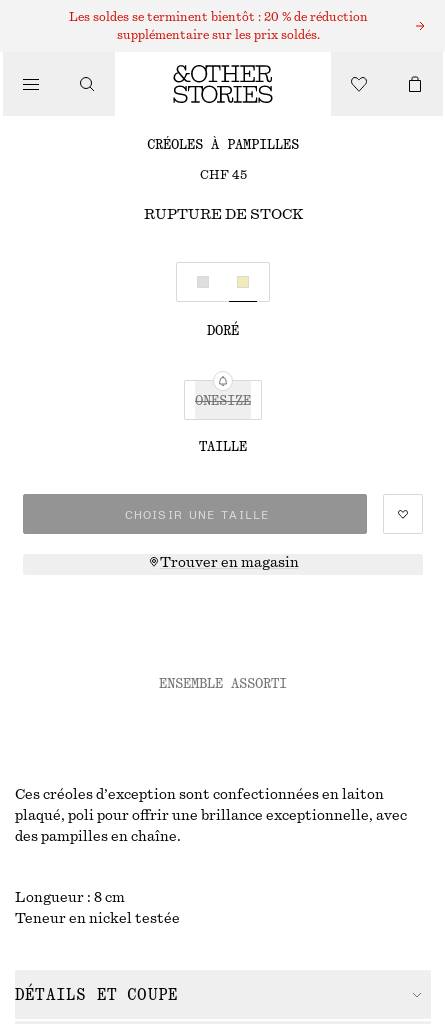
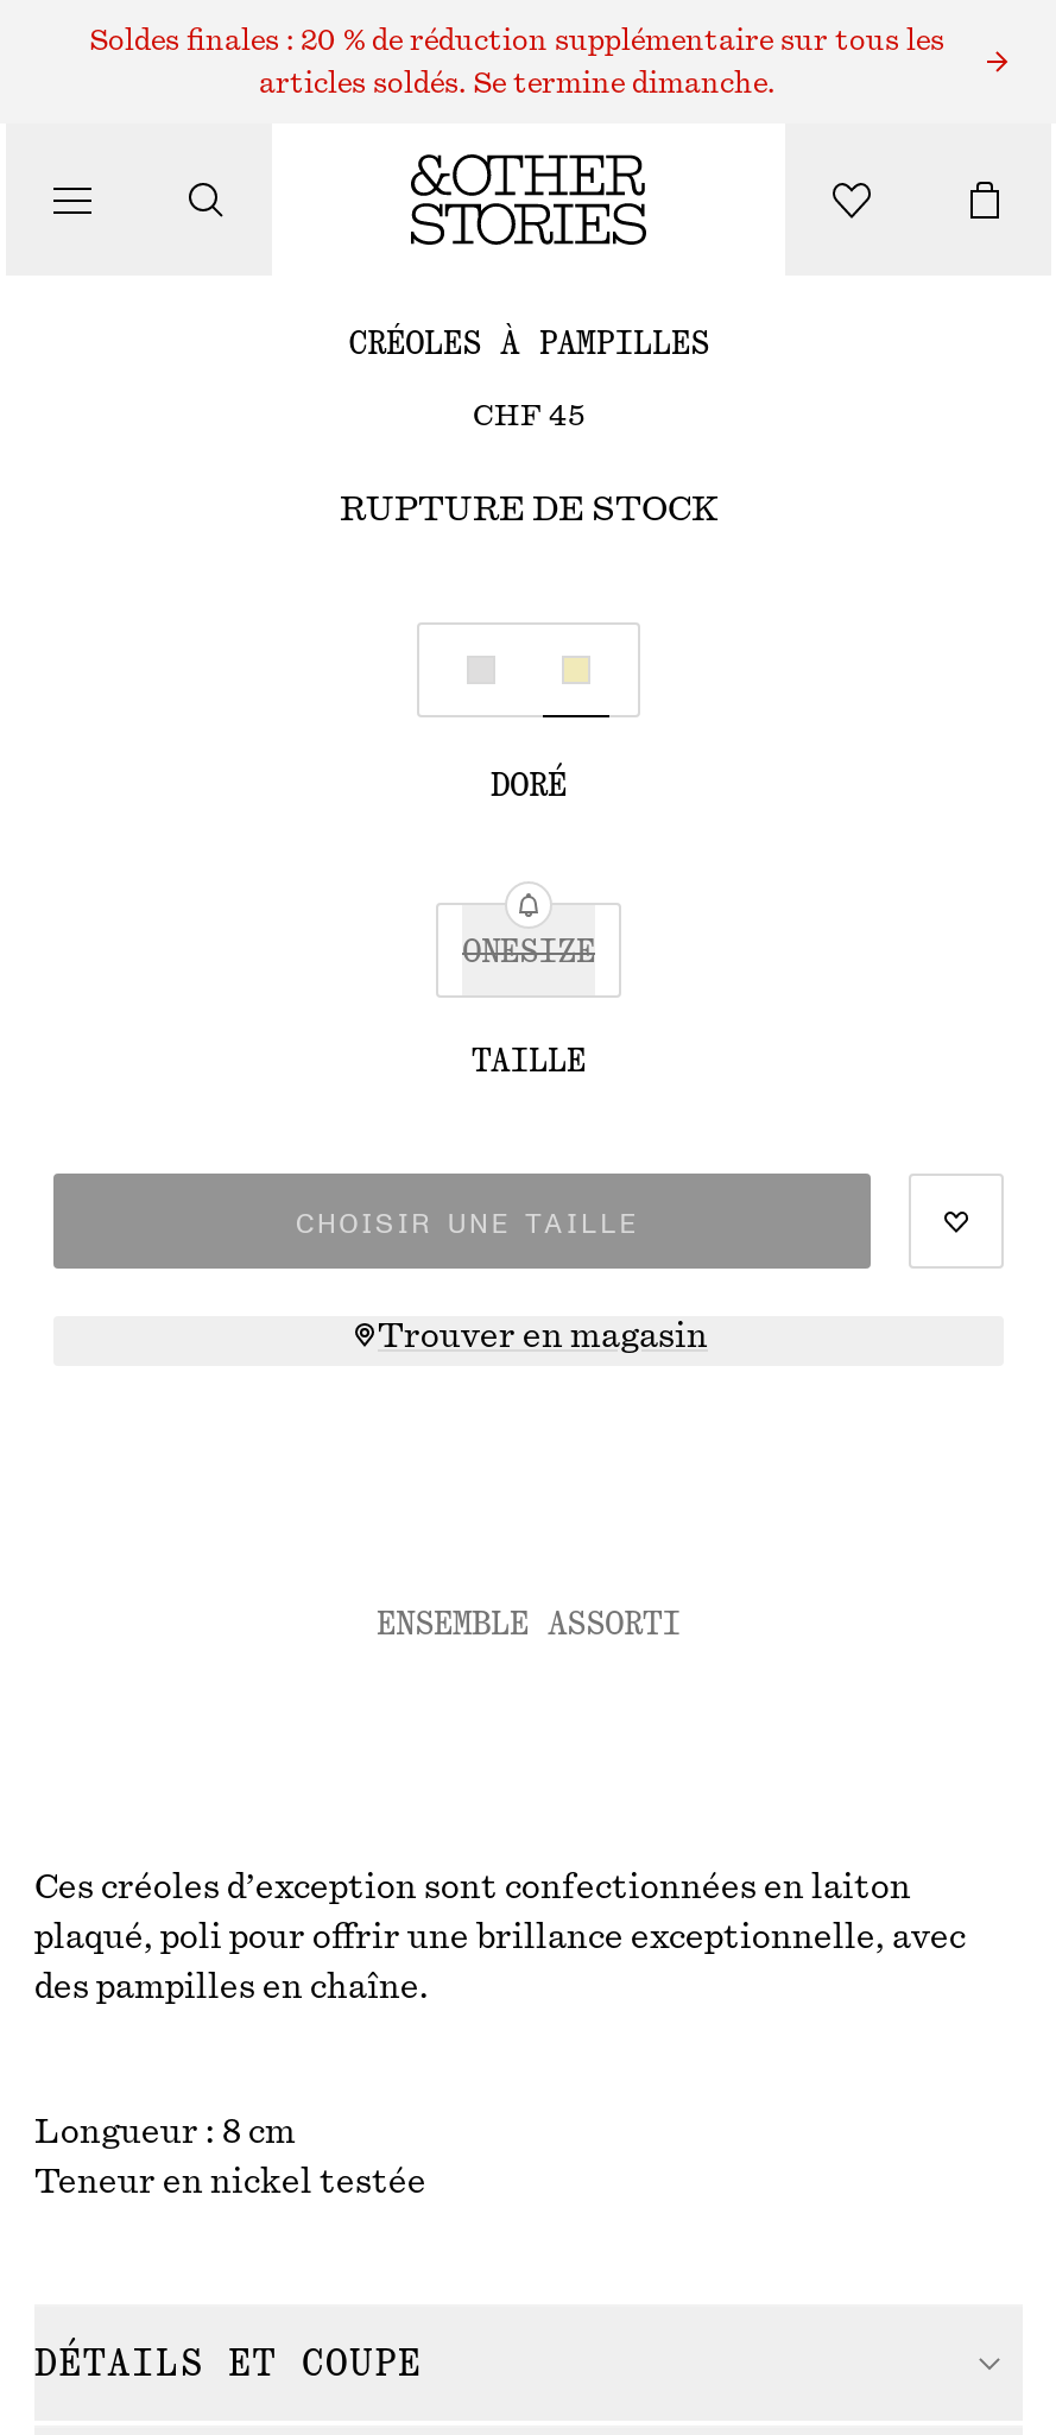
[68,11,367,23] Les soldes se terminent bientôt : 20 % de réduction -> [89,26,944,55] Soldes finales : 20 % de réduction supplémentaire sur tous les
[116,29,319,41] supplémentaire sur les prix soldés. -> [259,69,774,97] articles soldés. Se termine dimanche.

